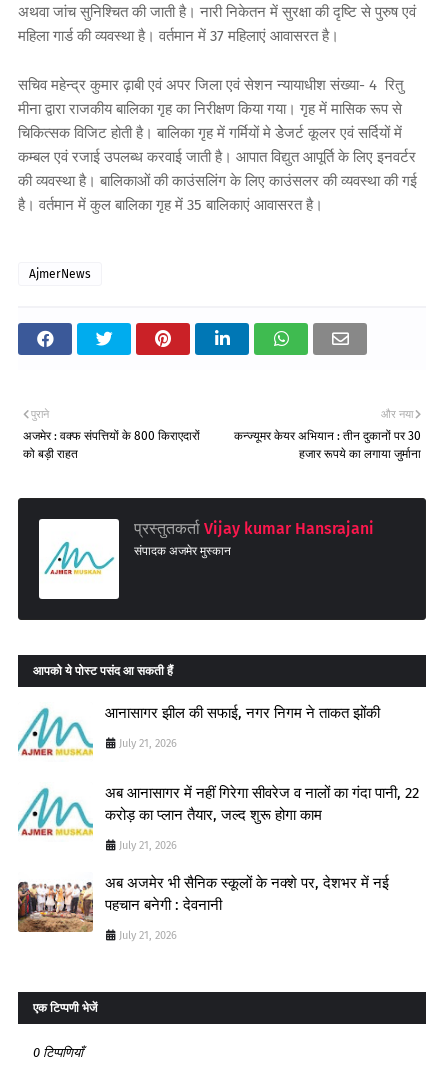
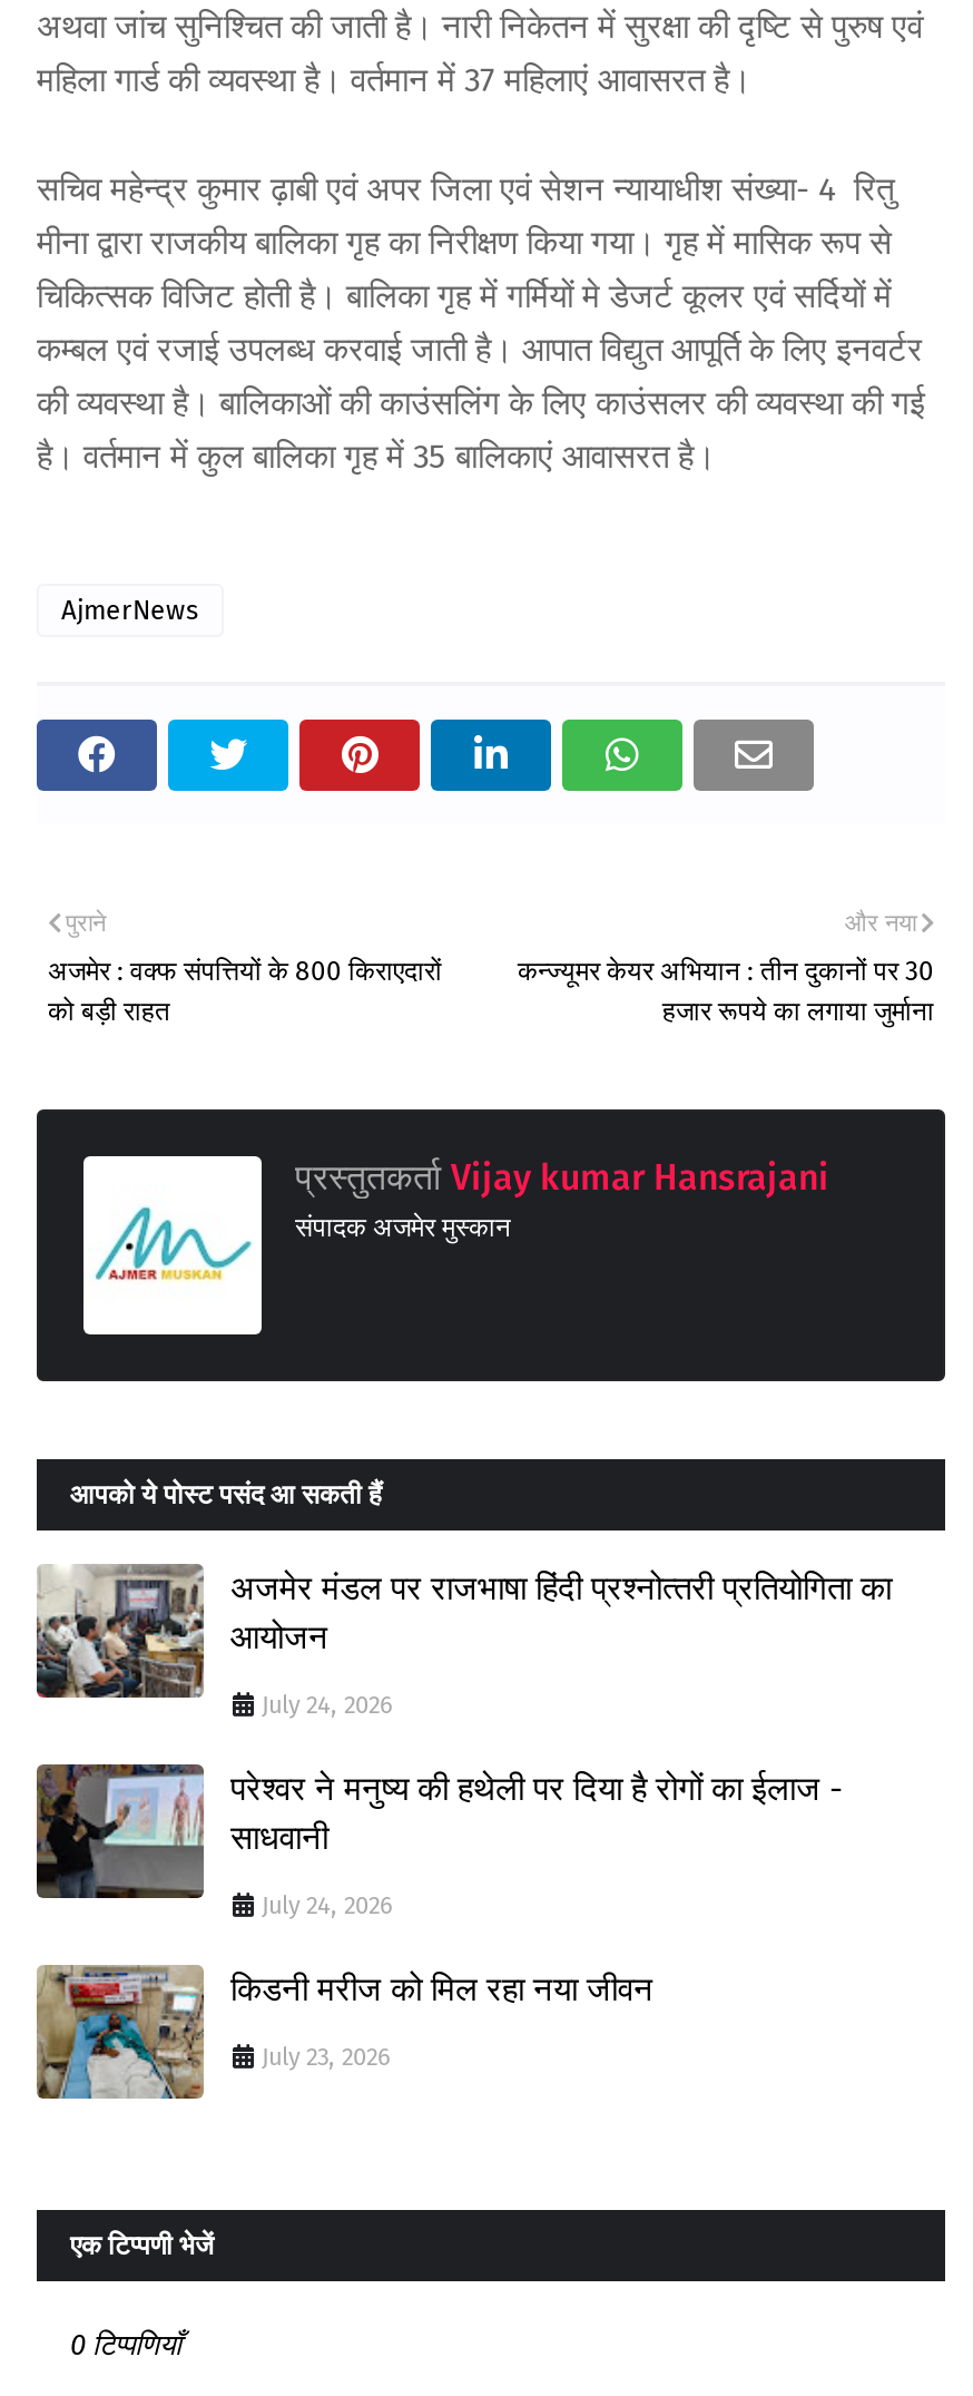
[17,702,380,762] [image] | आनासागर झील की सफाई, नगर निगम ने ताकत झोंकी -> [35,1562,892,1700] [image] | अजमेर मंडल पर राजभाषा हिंदी प्रश्‍नोत्‍तरी प्रतियोगिता का | आयोजन
[119,737,177,750] July 21, 2026 -> [262,1692,393,1721] July 24, 2026
[17,784,419,852] [image] | अब आनासागर में नहीं गिरेगा सीवरेज व नालों का गंदा पानी, 22 | करोड़ का प्लान तैयार, जल्द शुरू होगा काम -> [35,1756,843,1900] [image] | परेश्वर ने मनुष्य की हथेली पर दिया है रोगों का ईलाज - | साधवानी
[119,839,177,852] July 21, 2026 -> [262,1892,393,1921] July 24, 2026
[17,874,389,942] [image] | अब अजमेर भी सैनिक स्कूलों के नक्शे पर, देशभर में नई | पहचान बनेगी : देवनानी -> [35,1963,653,2101] [image] | किडनी मरीज को मिल रहा नया जीवन
[119,929,177,942] July 21, 2026 -> [262,2044,391,2073] July 23, 2026

